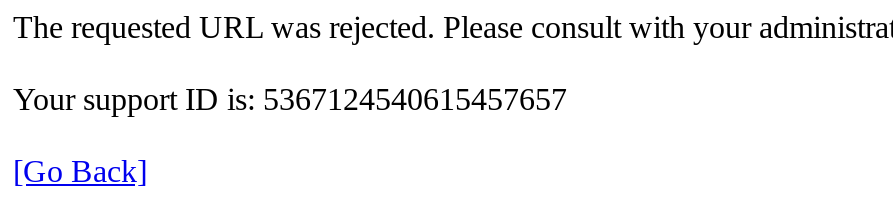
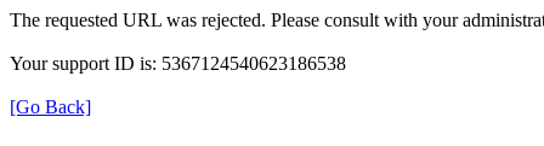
[13,82,567,116] Your support ID is: 5367124540615457657 -> [10,53,346,74] Your support ID is: 5367124540623186538

